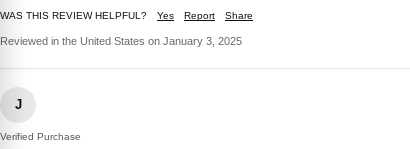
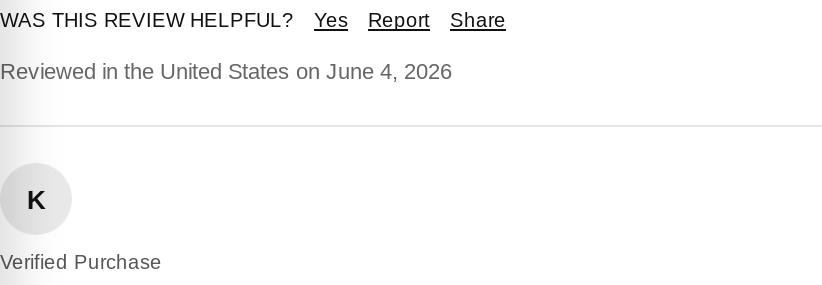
[0,35,242,47] Reviewed in the United States on January 3, 2025 -> [0,59,452,83] Reviewed in the United States on June 4, 2026
[14,97,21,112] J -> [27,184,45,214] K

